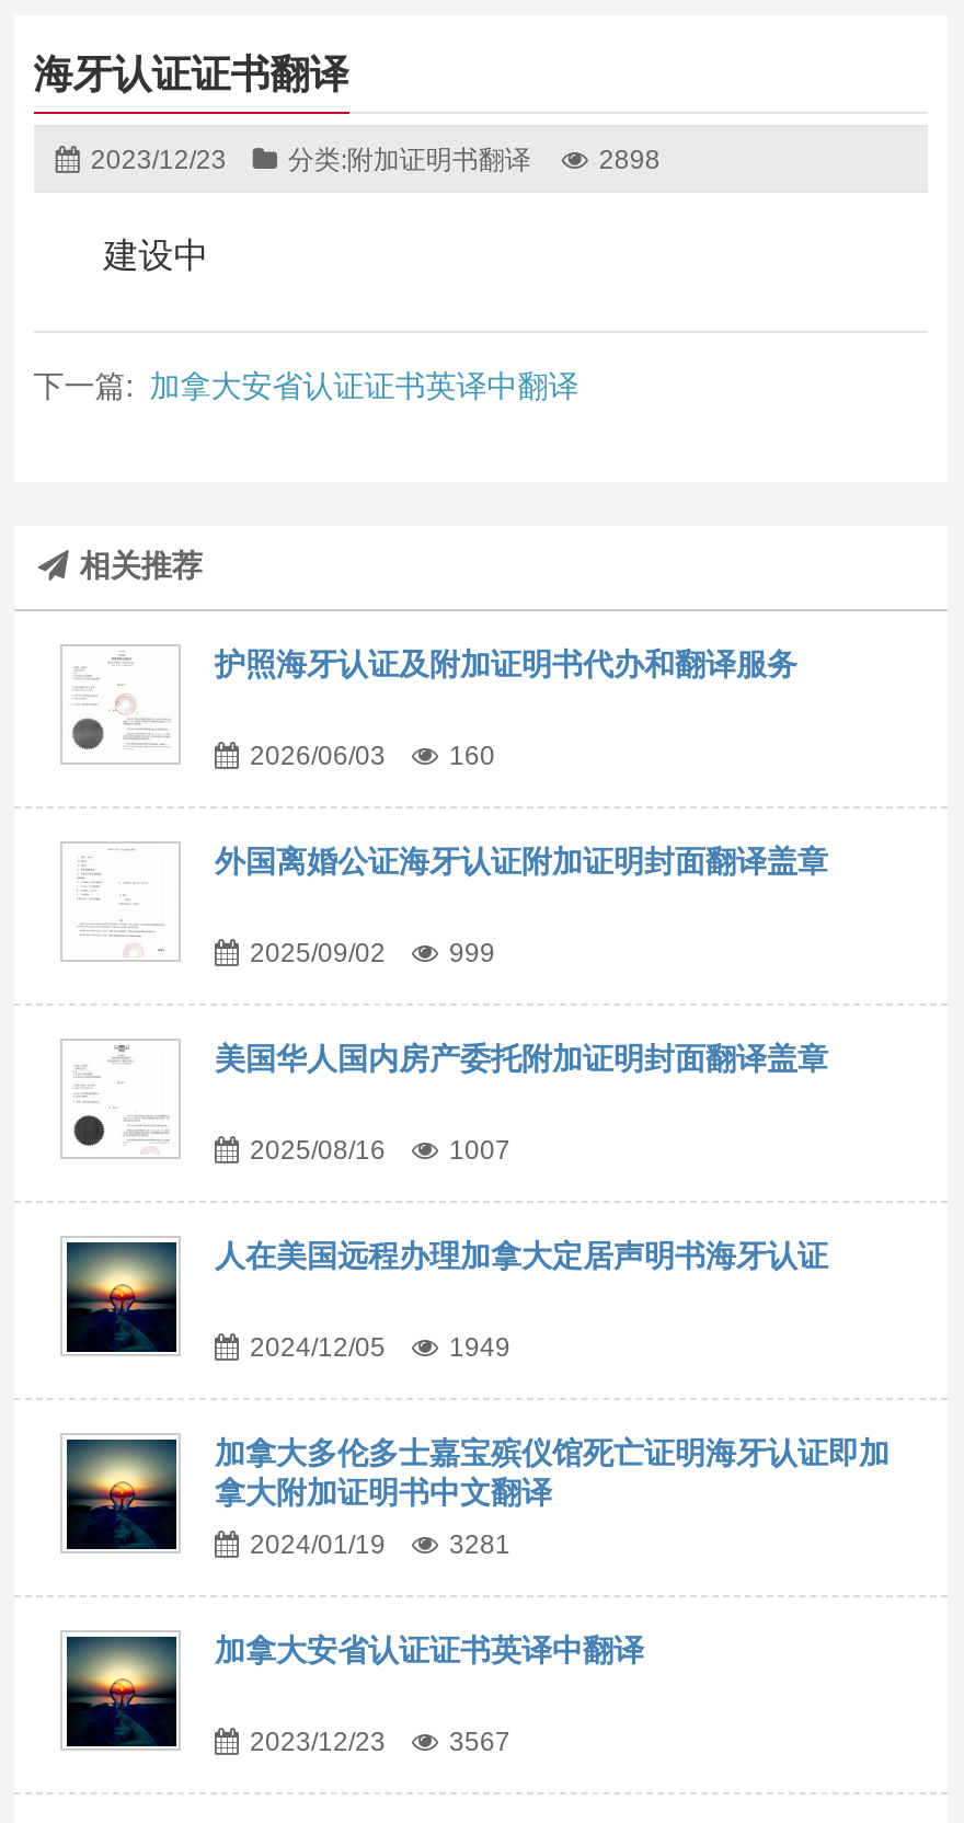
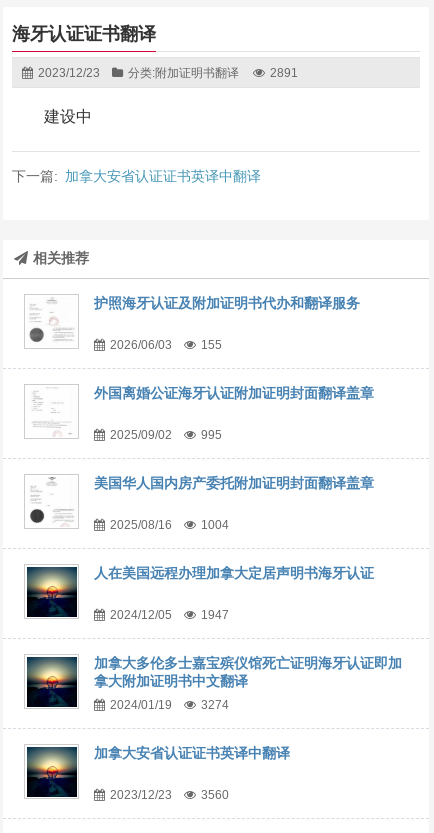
[599,145,660,175] 2898 -> [270,66,298,80] 2891
[449,741,495,771] 160 -> [201,338,222,352] 155
[449,938,495,968] 999 -> [201,428,222,442] 995
[449,1135,510,1166] 1007 -> [201,518,229,532] 1004
[449,1332,510,1363] 1949 -> [201,608,229,622] 1947
[449,1529,510,1560] 3281 -> [201,698,229,712] 3274
[449,1727,510,1757] 3567 -> [201,788,229,802] 3560

